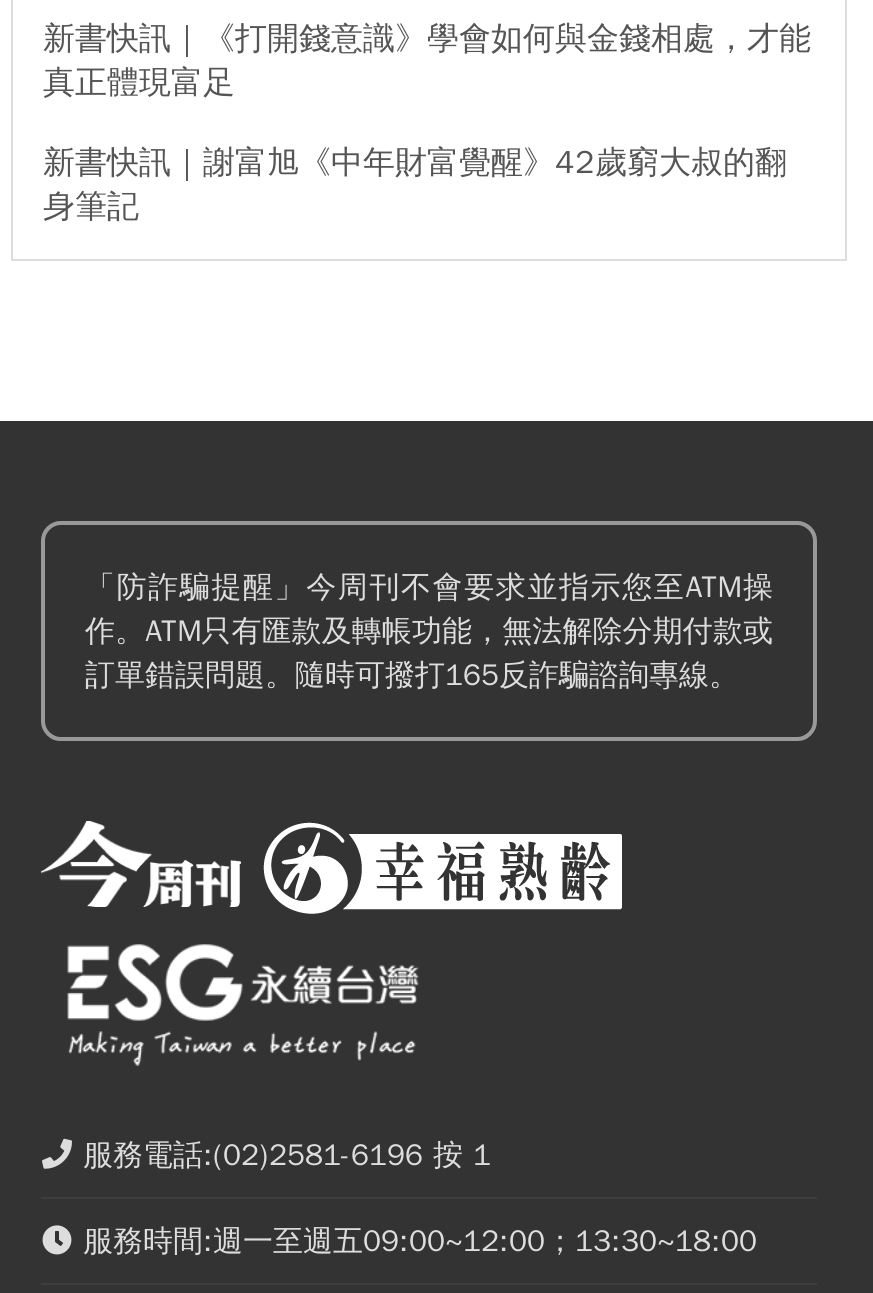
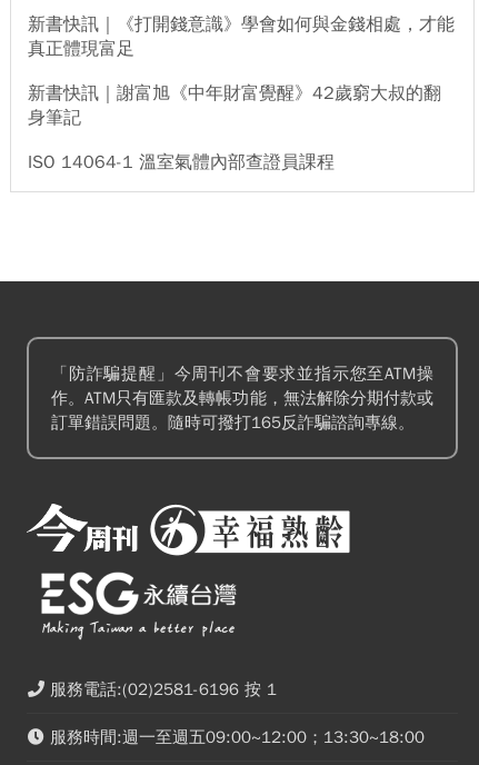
none -> [28,151,335,173] ISO 14064-1 溫室氣體內部查證員課程

